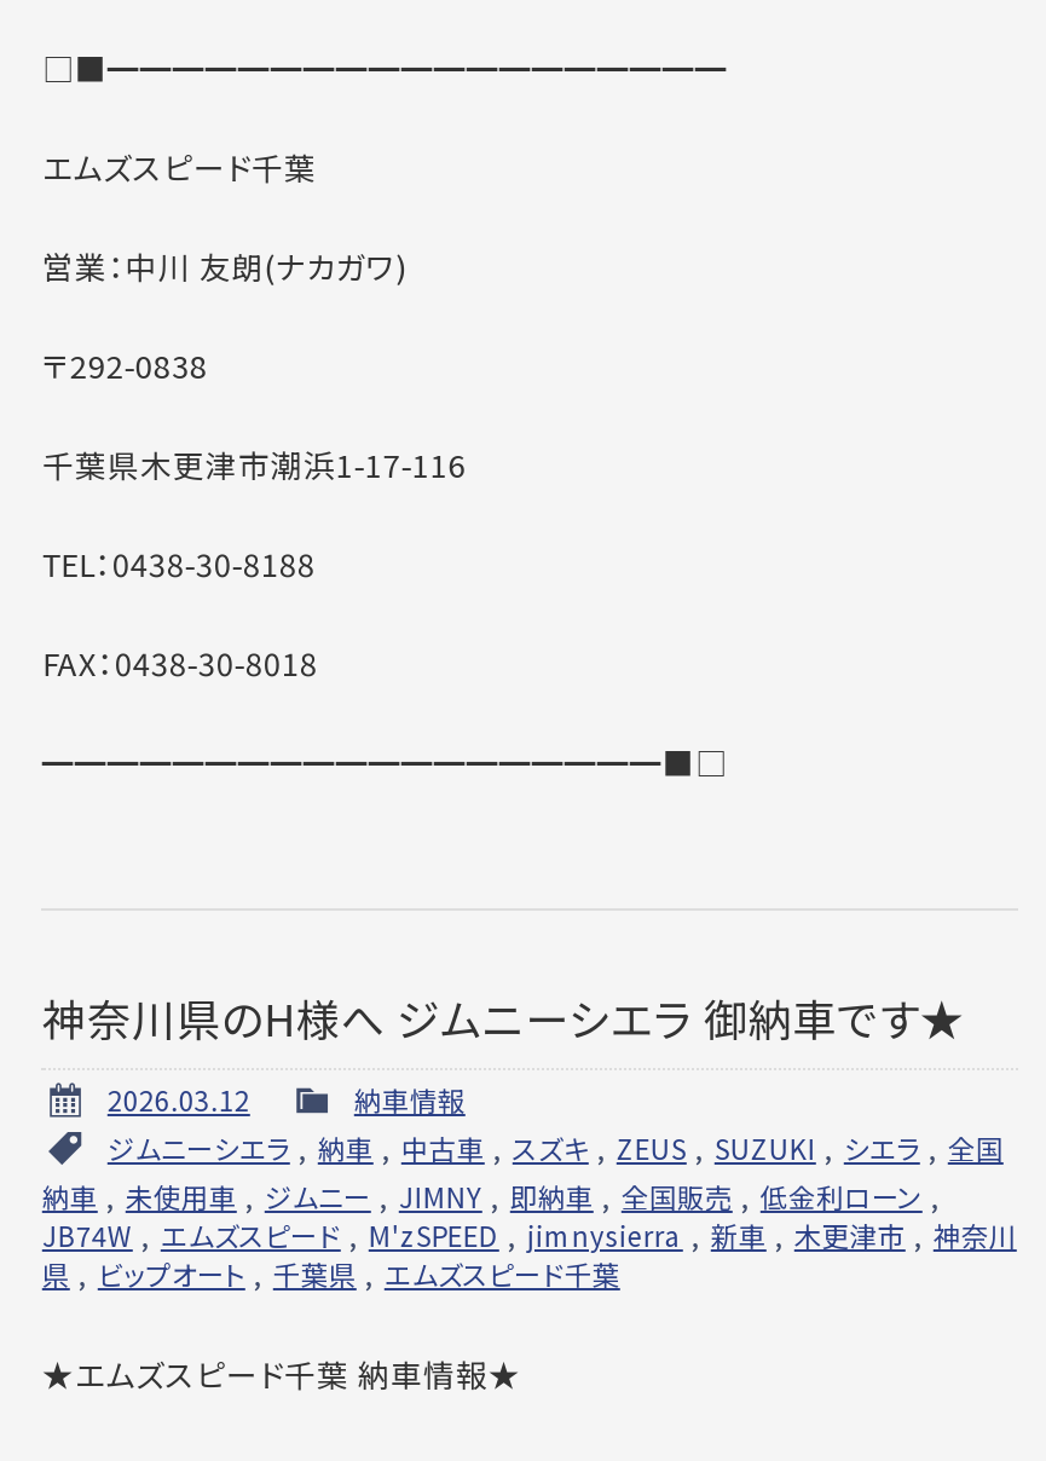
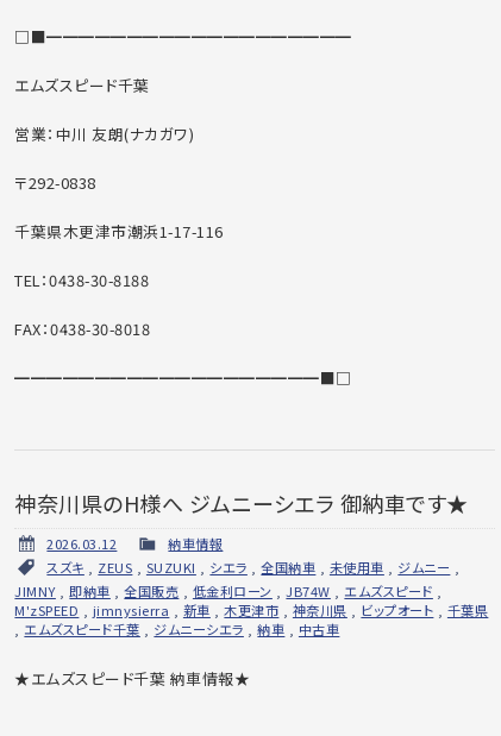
[42,1129,1017,1294] ジムニーシエラ,納車,中古車,スズキ, ZEUS, SUZUKI,シエラ,全国 | 納車,未使用車,ジムニー, JIMNY,即納車,全国販売,低金利ローン, | JB74W,エムズスピード, M'zSPEED, jimnysierra,新車,木更津市,神奈川 | 県,ビップオート,千葉県,エムズスピード千葉 -> [15,558,488,639] スズキ, ZEUS, SUZUKI,シエラ,全国納車,未使用車,ジムニー, | JIMNY,即納車,全国販売,低金利ローン, JB74W,エムズスピード, | M'zSPEED, jimnysierra,新車,木更津市,神奈川県,ビップオート,千葉県 | ,エムズスピード千葉,ジムニーシエラ,納車,中古車

